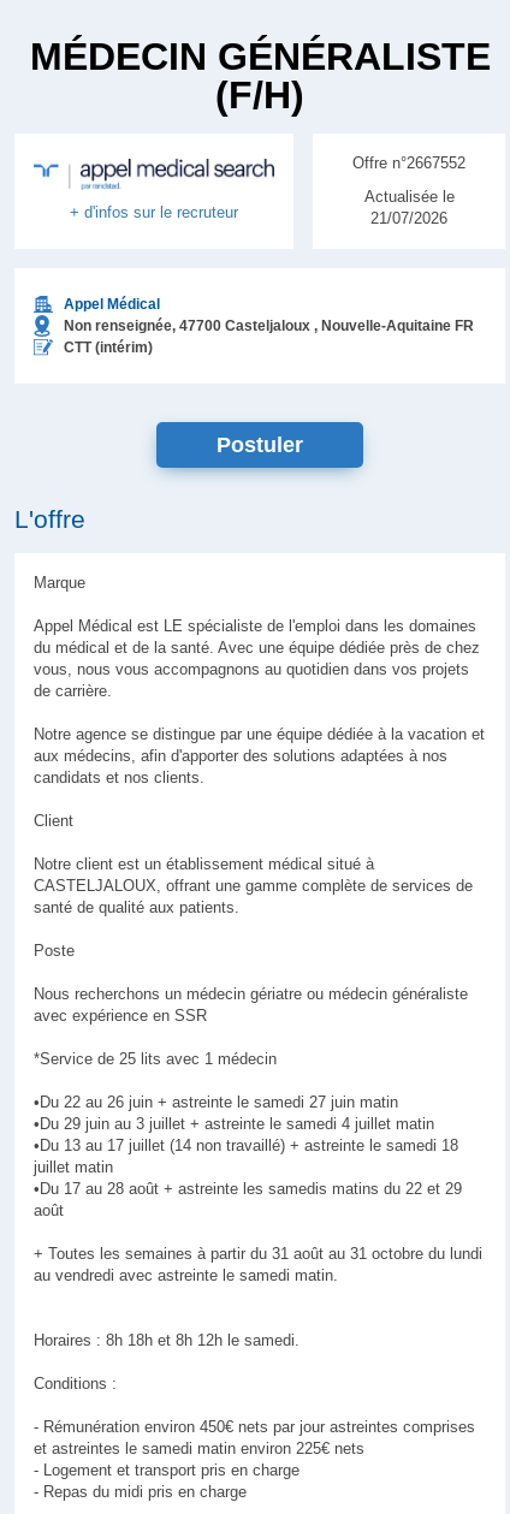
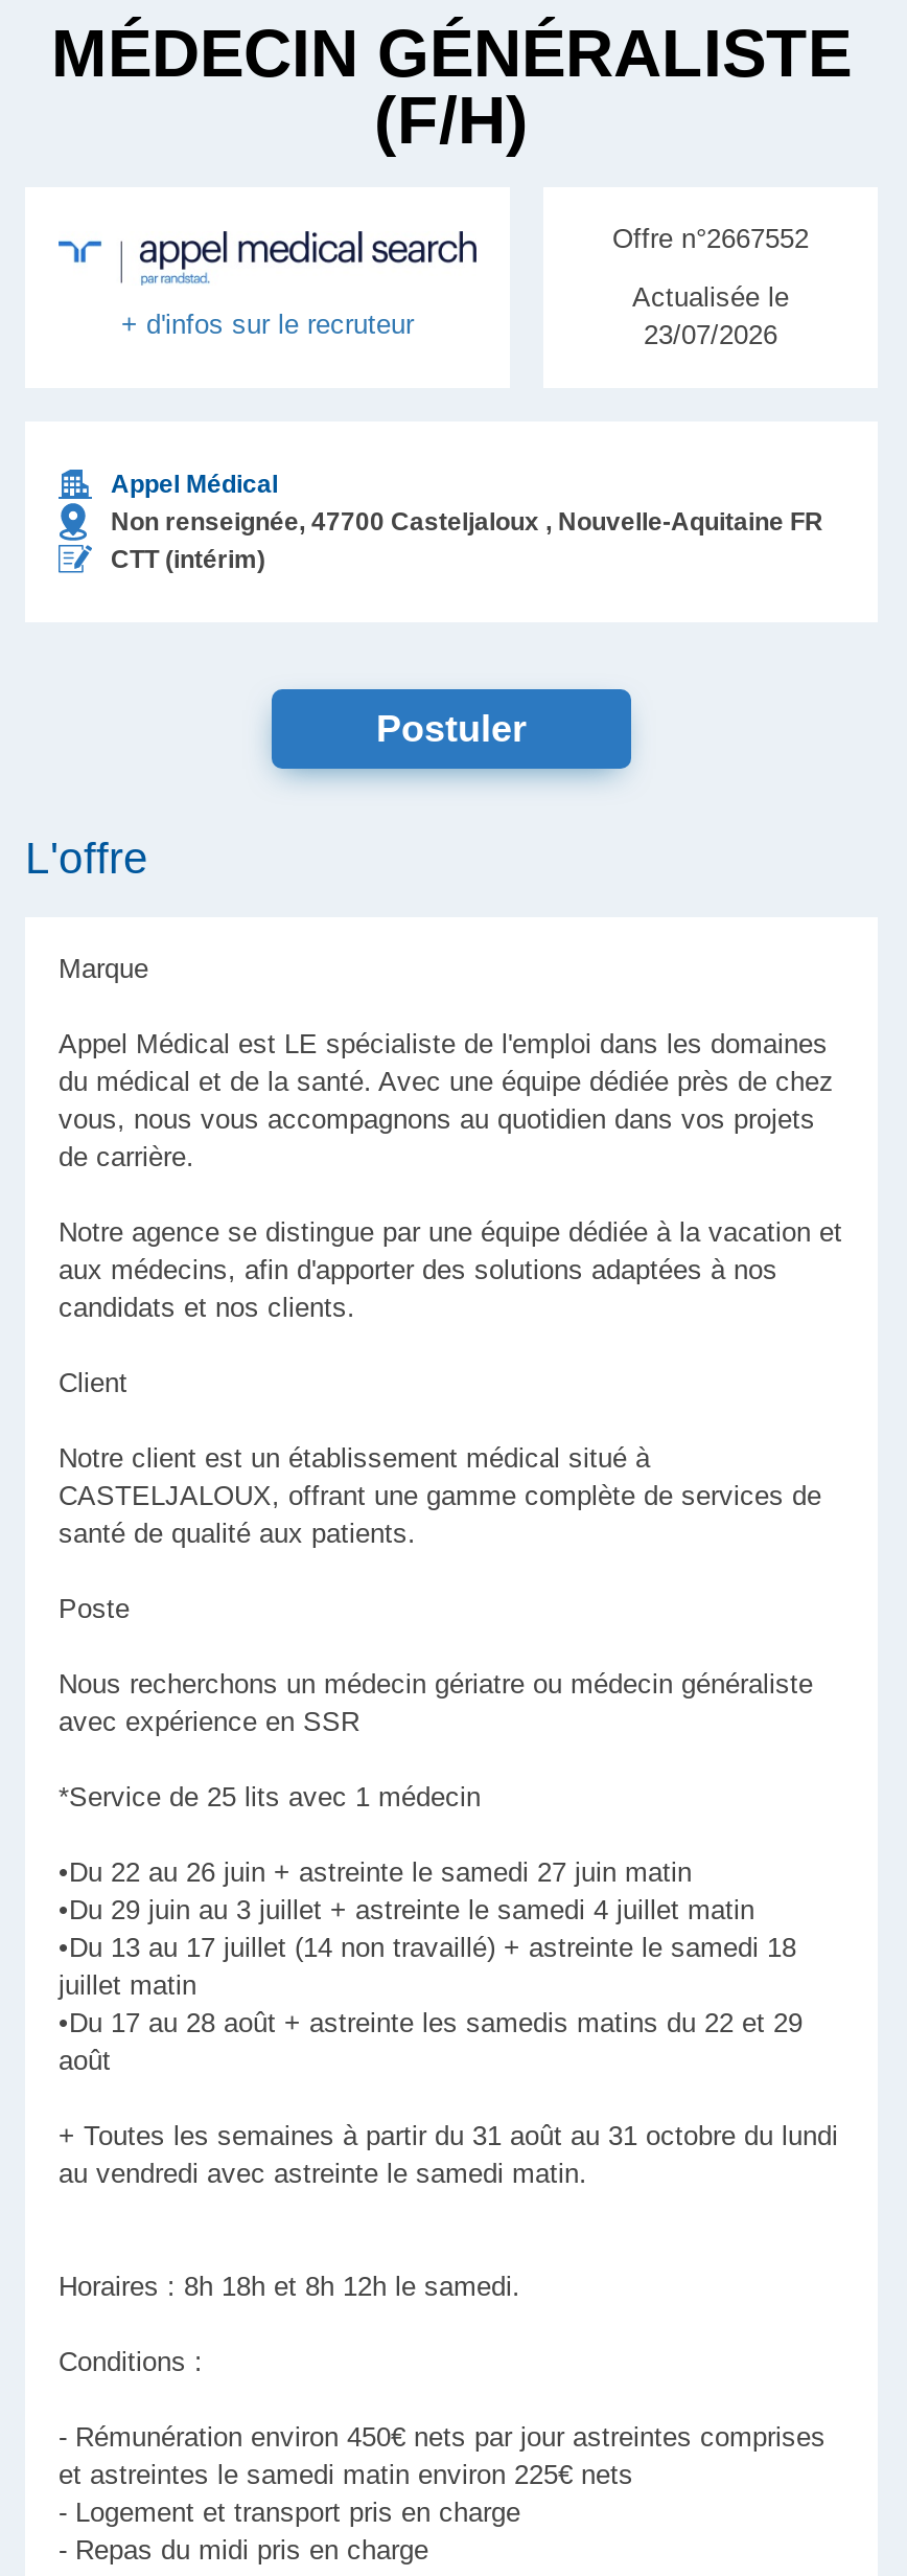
[370,209,447,227] 21/07/2026 -> [644,319,777,350] 23/07/2026

